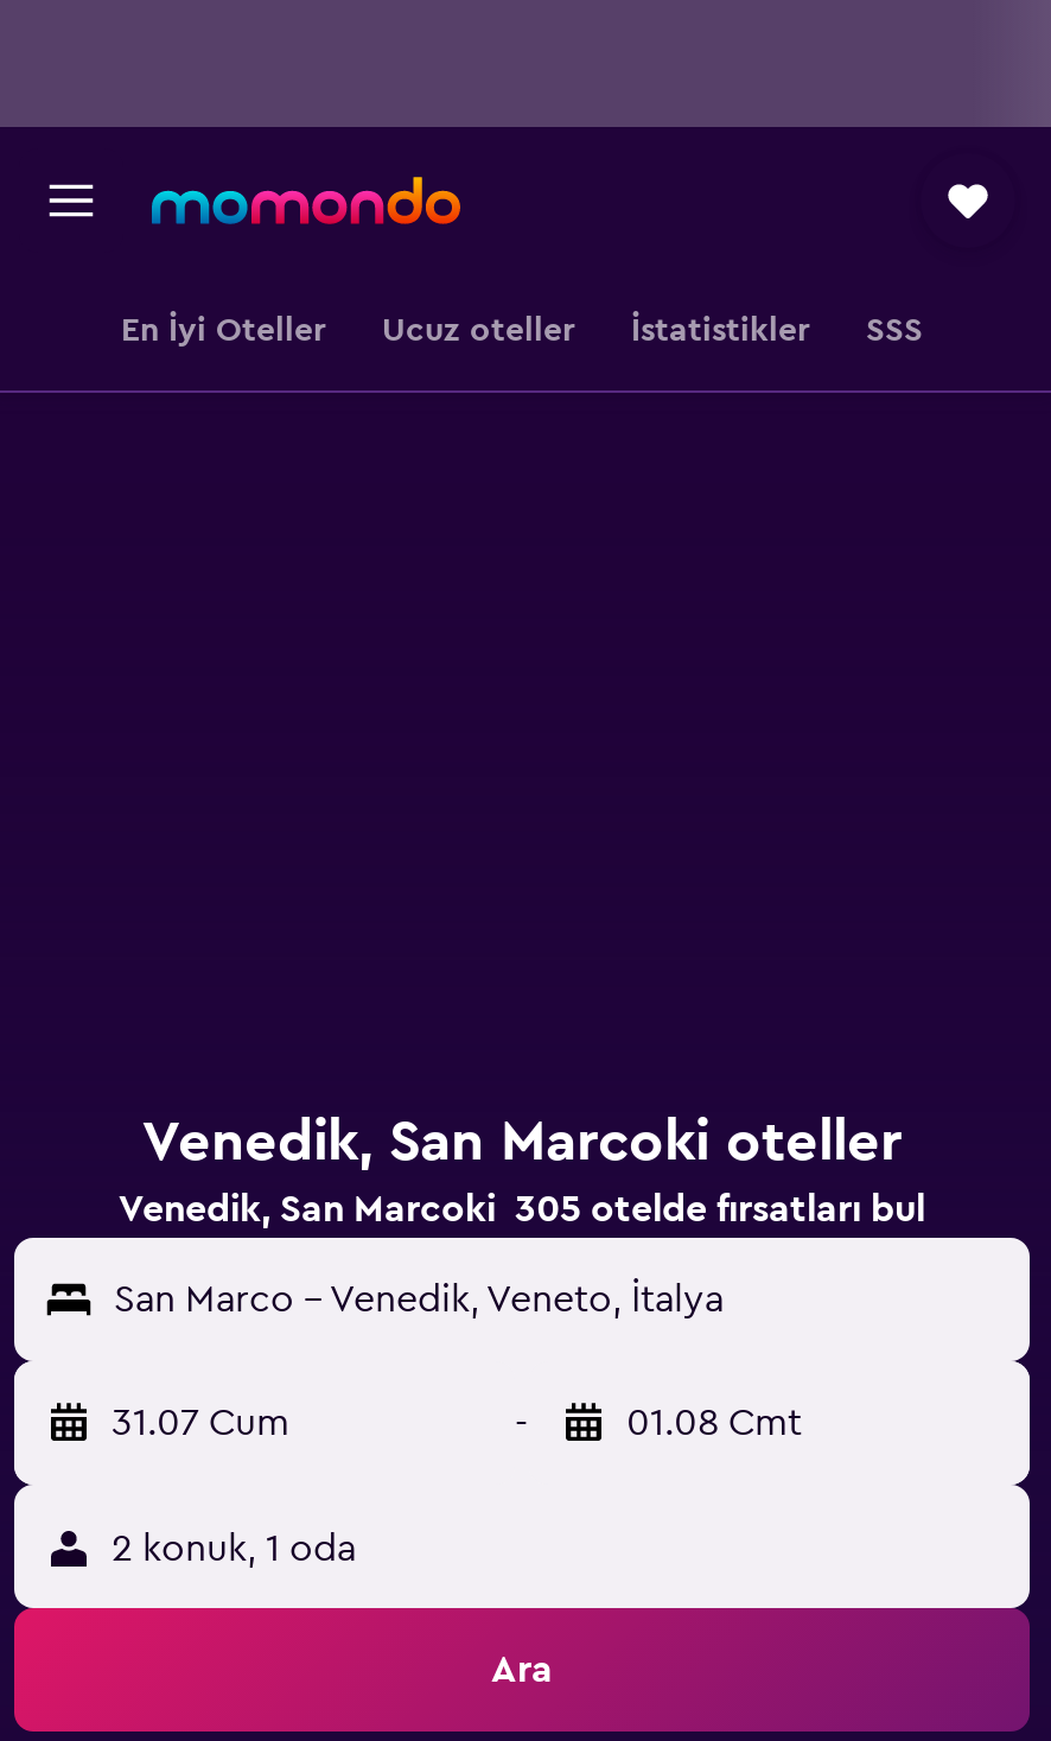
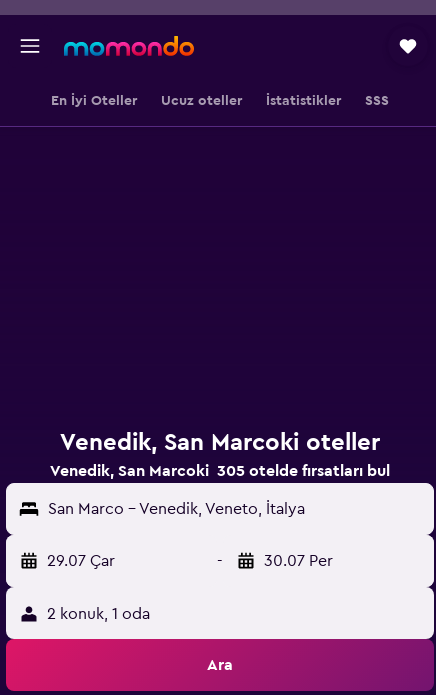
[112,1404,289,1442] 31.07 Cum -> [47,553,115,569] 29.07 Çar
[626,1404,802,1442] 01.08 Cmt -> [264,553,333,569] 30.07 Per

